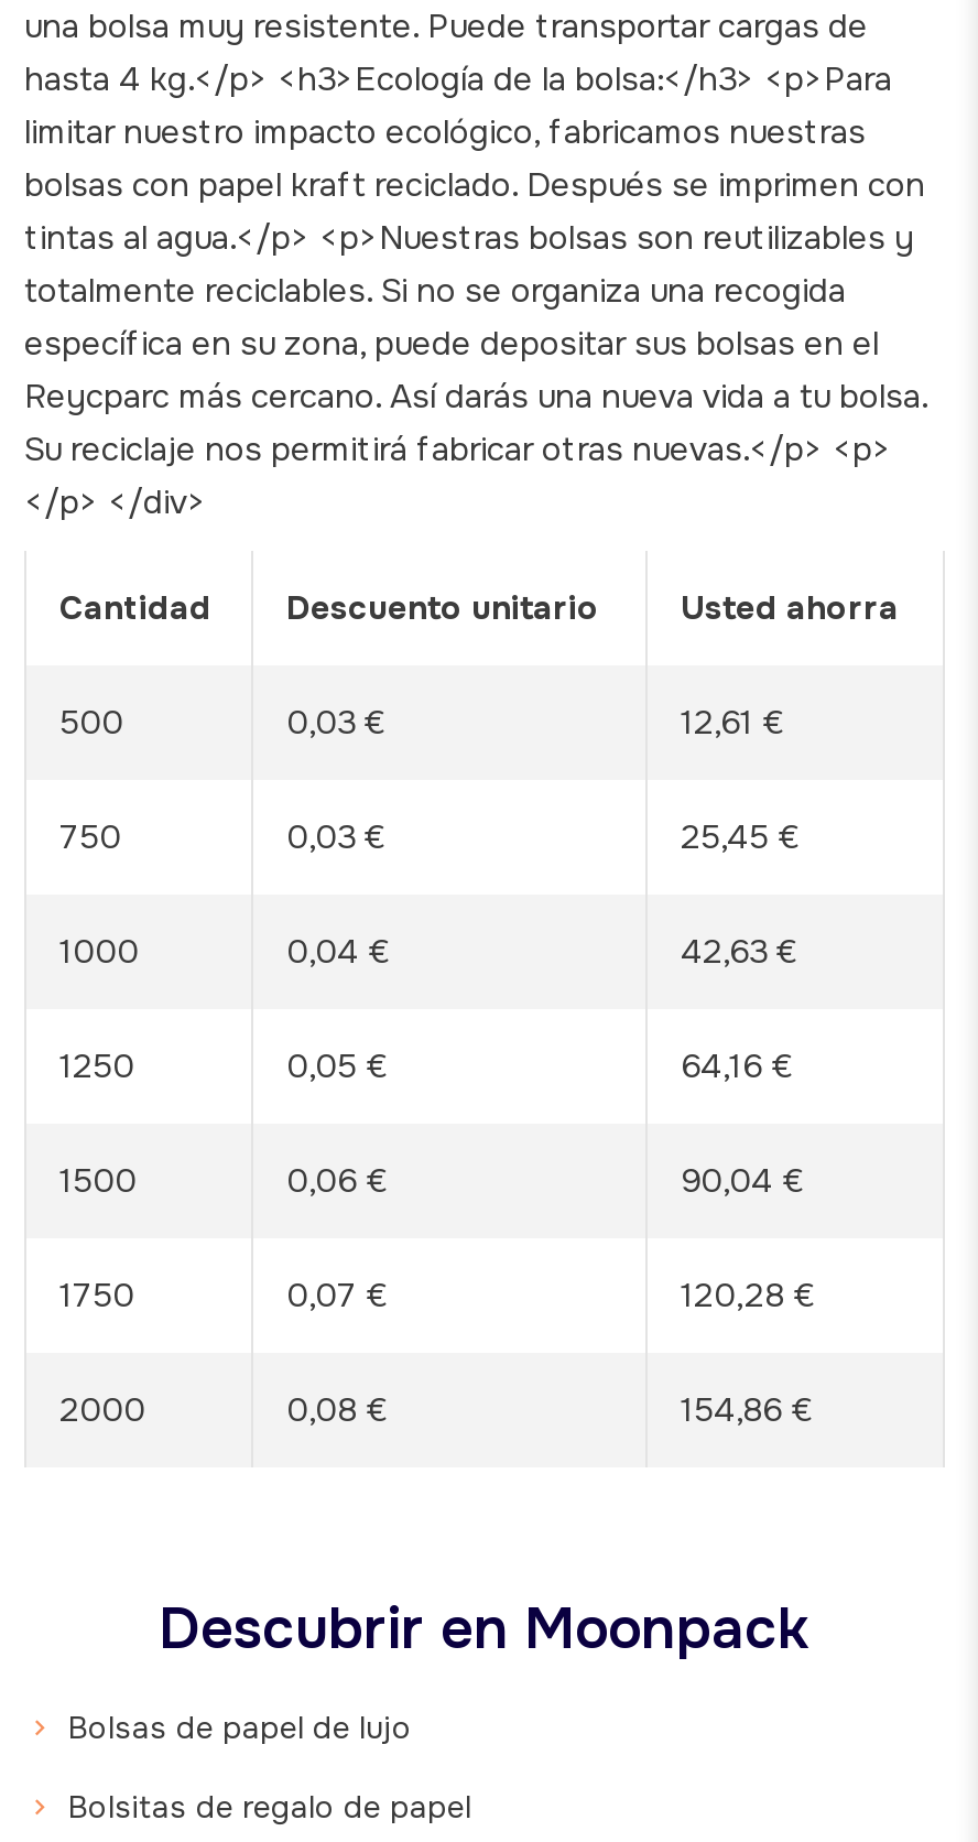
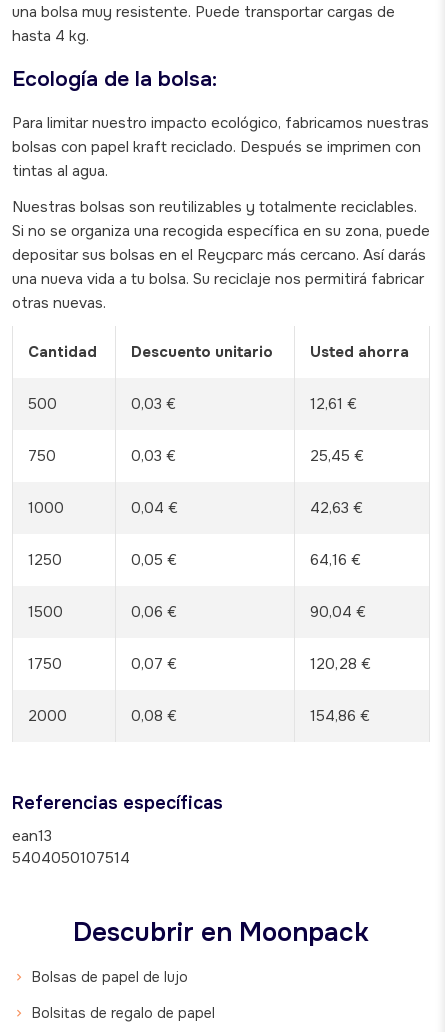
[24,58,892,155] hasta 4 kg.</p> <h3>Ecología de la bolsa:</h3> <p>Para | limitar nuestro impacto ecológico, fabricamos nuestras -> [12,26,429,133] hasta 4 kg. | Ecología de la bolsa: | Para limitar nuestro impacto ecológico, fabricamos nuestras
[24,217,927,525] tintas al agua.</p> <p>Nuestras bolsas son reutilizables y | totalmente reciclables. Si no se organiza una recogida | específica en su zona, puede depositar sus bolsas en el | Reycparc más cercano. Así darás una nueva vida a tu bolsa. | Su reciclaje nos permitirá fabricar otras nuevas.</p> <p> | </p> </div> -> [12,161,430,313] tintas al agua. | Nuestras bolsas son reutilizables y totalmente reciclables. | Si no se organiza una recogida específica en su zona, puede | depositar sus bolsas en el Reycparc más cercano. Así darás | una nueva vida a tu bolsa. Su reciclaje nos permitirá fabricar | otras nuevas.
none -> [12,792,223,868] Referencias específicas | ean13 | 5404050107514

